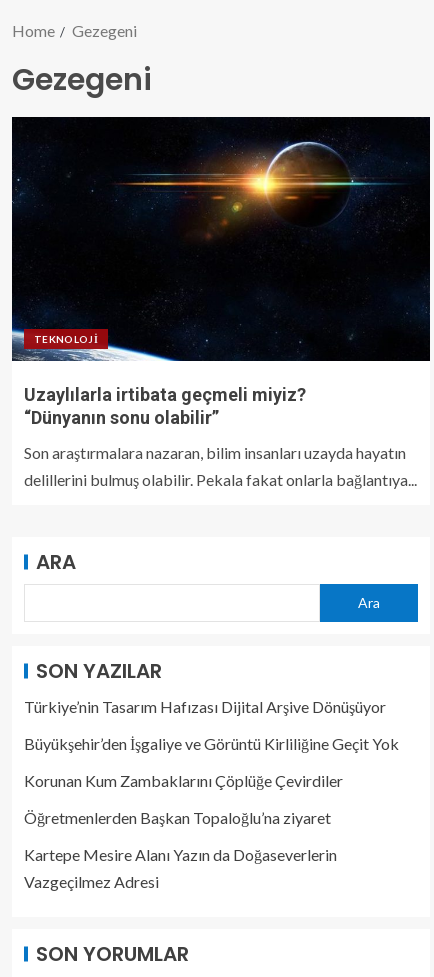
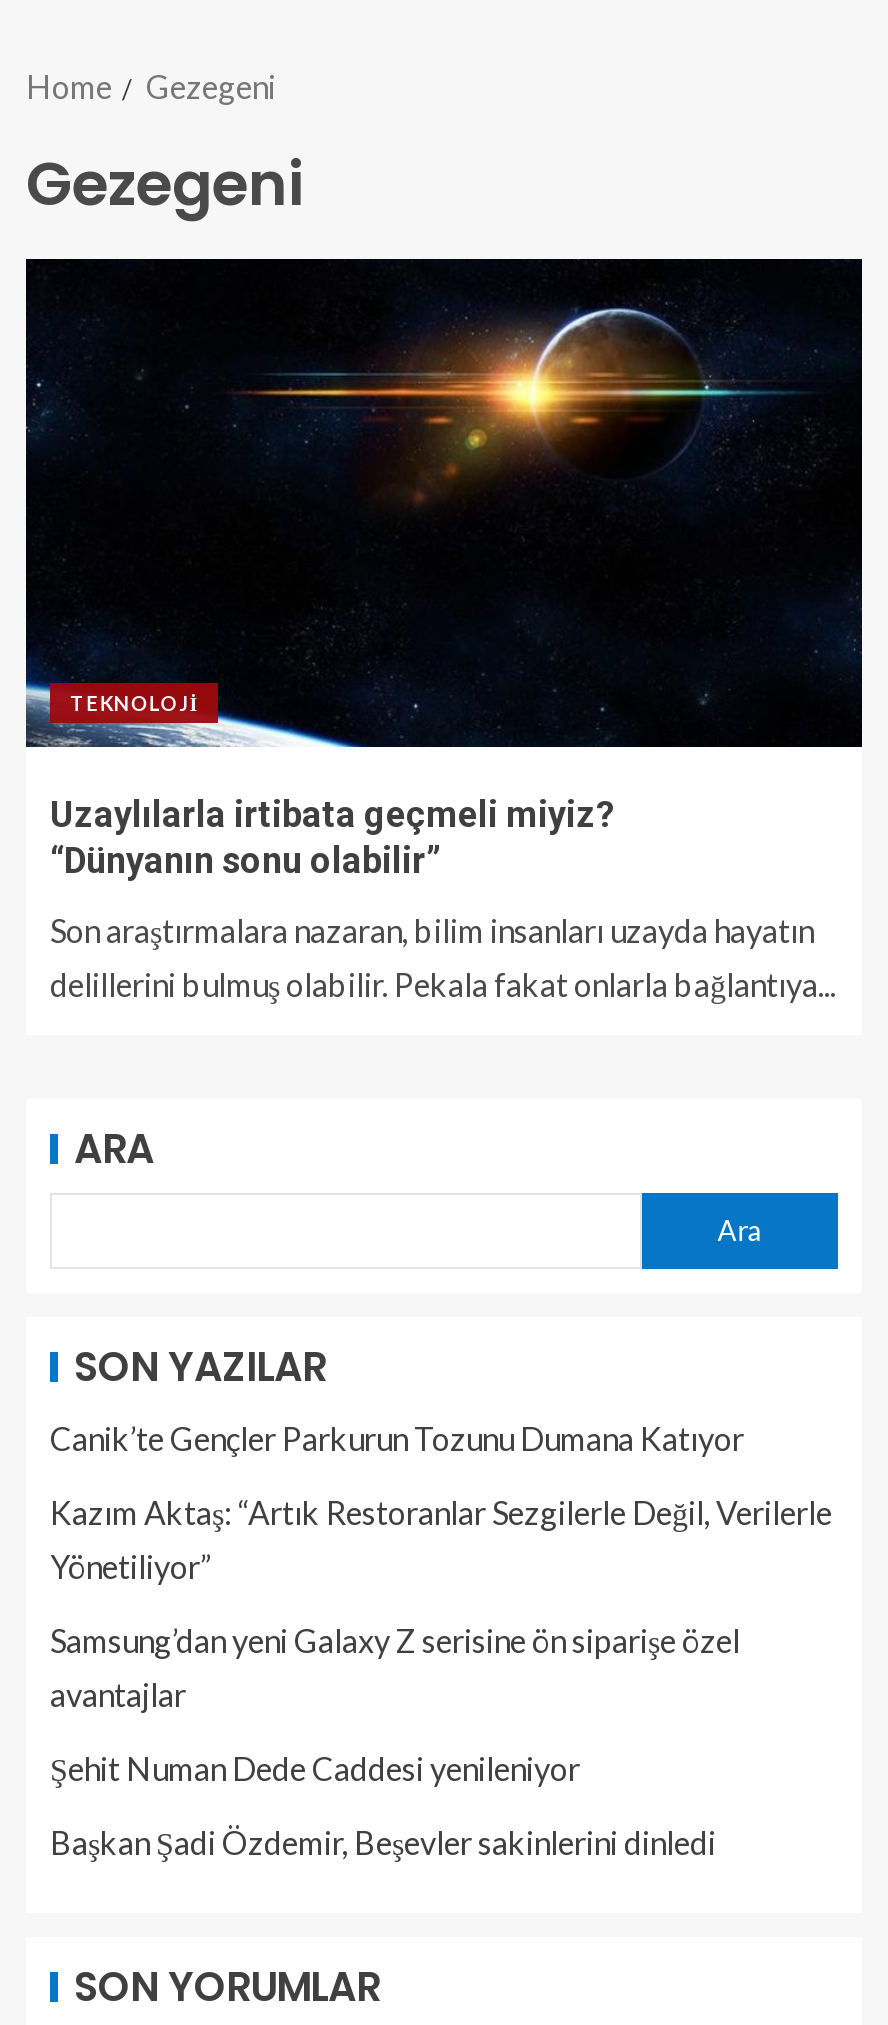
[24,697,386,716] Türkiye’nin Tasarım Hafızası Dijital Arşive Dönüşüyor -> [50,1419,744,1457] Canik’te Gençler Parkurun Tozunu Dumana Katıyor
[24,734,399,753] Büyükşehir’den İşgaliye ve Görüntü Kirliliğine Geçit Yok -> [50,1493,832,1585] Kazım Aktaş: “Artık Restoranlar Sezgilerle Değil, Verilerle | Yönetiliyor”
[24,771,343,790] Korunan Kum Zambaklarını Çöplüğe Çevirdiler -> [50,1621,740,1713] Samsung’dan yeni Galaxy Z serisine ön siparişe özel | avantajlar
[24,808,331,827] Öğretmenlerden Başkan Topaloğlu’na ziyaret -> [50,1749,580,1787] Şehit Numan Dede Caddesi yenileniyor
[24,845,337,891] Kartepe Mesire Alanı Yazın da Doğaseverlerin | Vazgeçilmez Adresi -> [50,1823,716,1861] Başkan Şadi Özdemir, Beşevler sakinlerini dinledi

